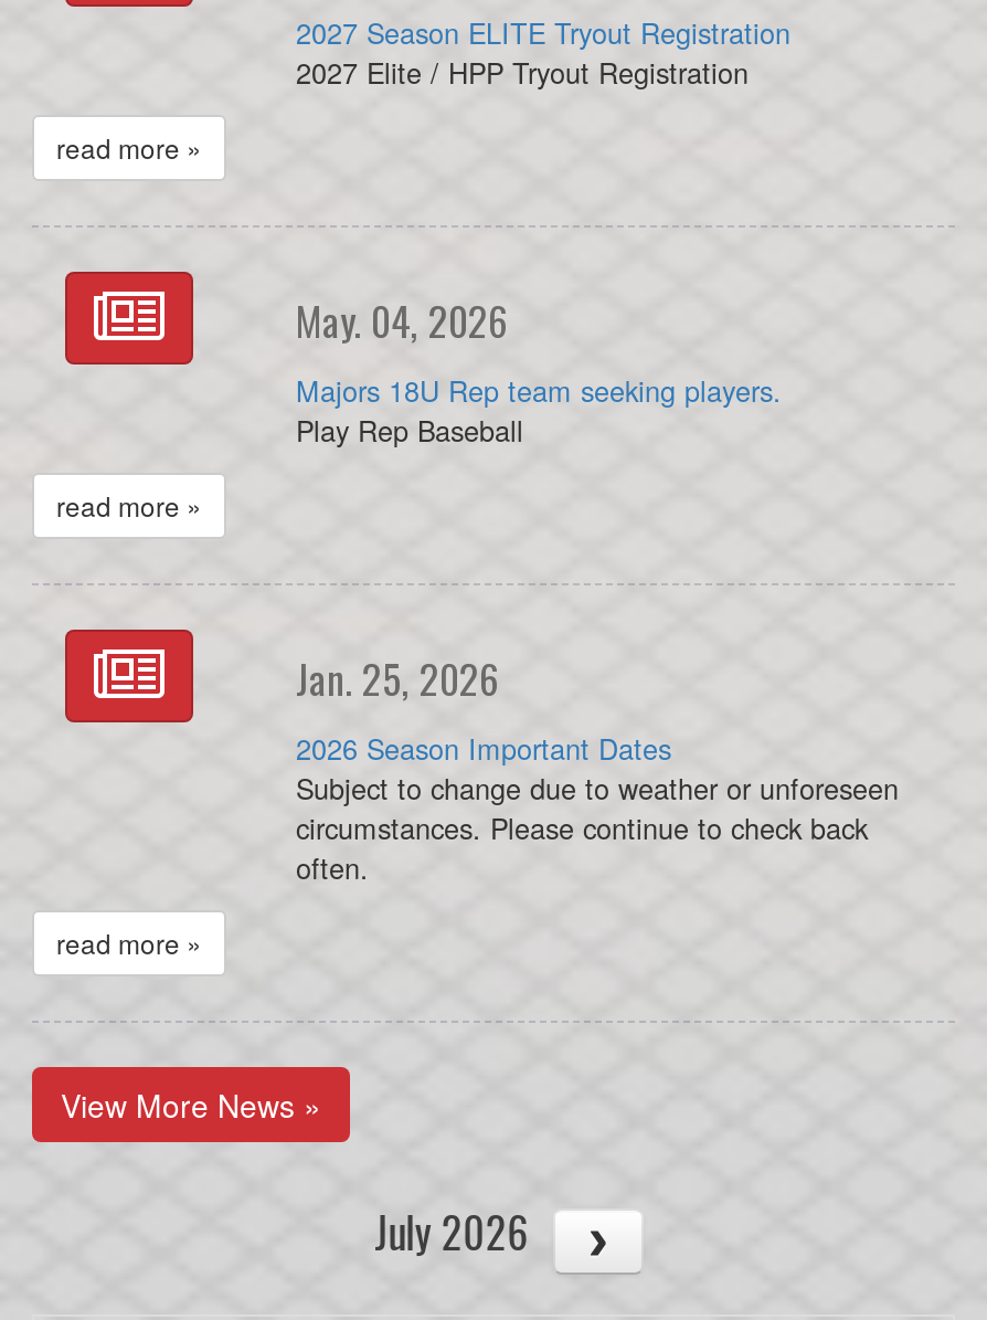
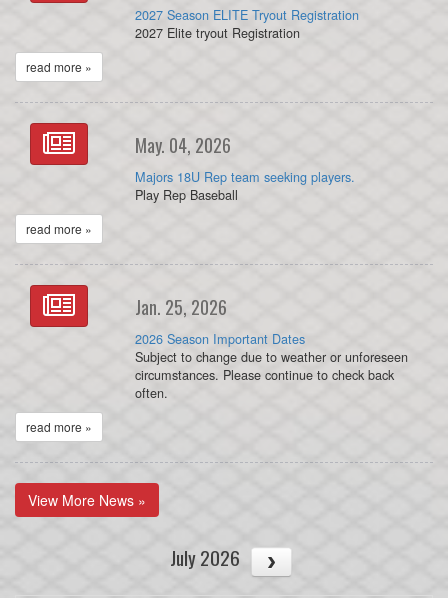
[296,52,749,94] 2027 Elite / HPP Tryout Registration -> [134,23,299,42] 2027 Elite tryout Registration

